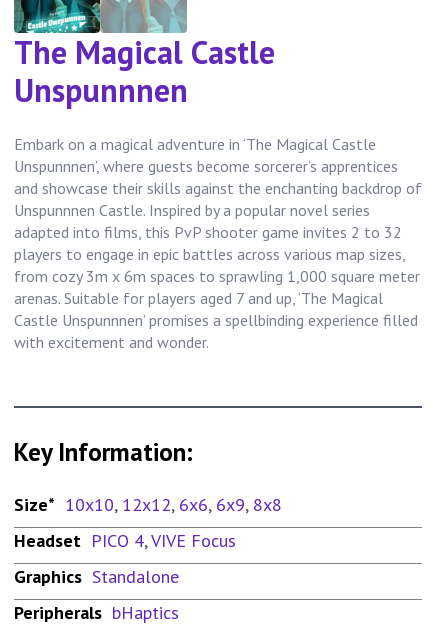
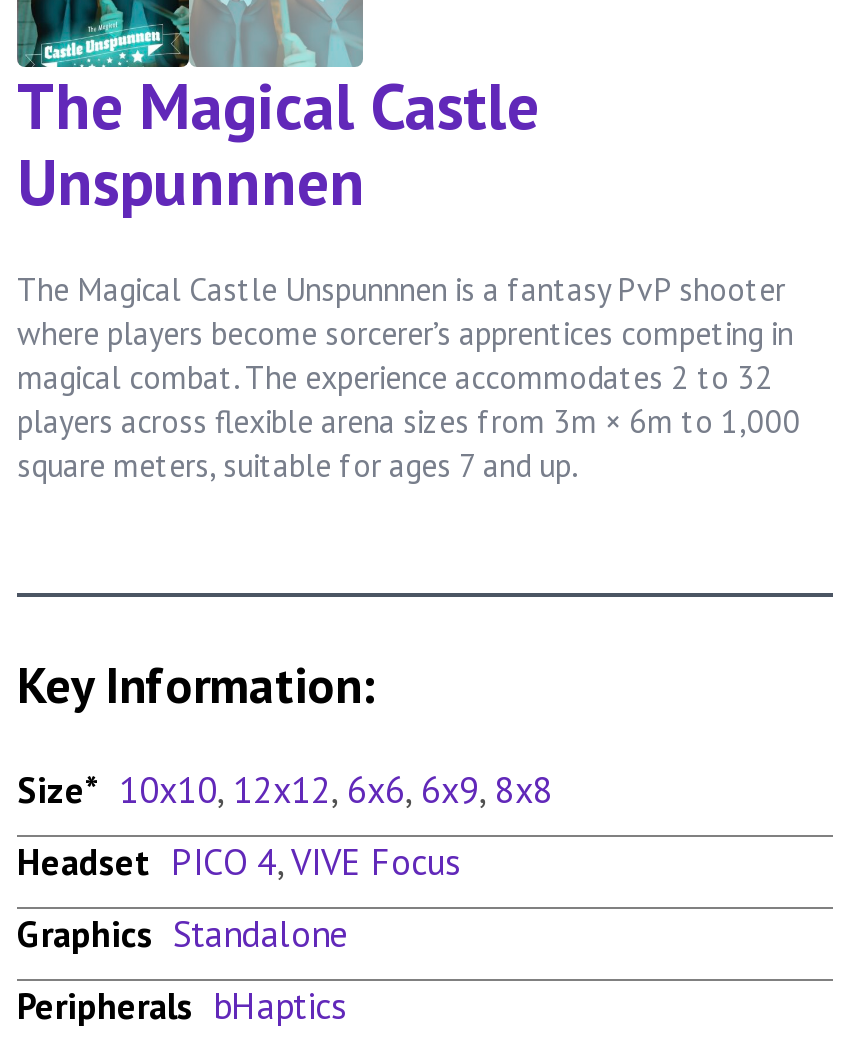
[14,134,422,352] Embark on a magical adventure in ‘The Magical Castle | Unspunnnen’, where guests become sorcerer’s apprentices | and showcase their skills against the enchanting backdrop of | Unspunnnen Castle. Inspired by a popular novel series | adapted into films, this PvP shooter game invites 2 to 32 | players to engage in epic battles across various map sizes, | from cozy 3m x 6m spaces to sprawling 1,000 square meter | arenas. Suitable for players aged 7 and up, ‘The Magical | Castle Unspunnnen’ promises a spellbinding experience filled | with excitement and wonder. -> [17,268,801,484] The Magical Castle Unspunnnen is a fantasy PvP shooter | where players become sorcerer’s apprentices competing in | magical combat. The experience accommodates 2 to 32 | players across flexible arena sizes from 3m × 6m to 1,000 | square meters, suitable for ages 7 and up.

